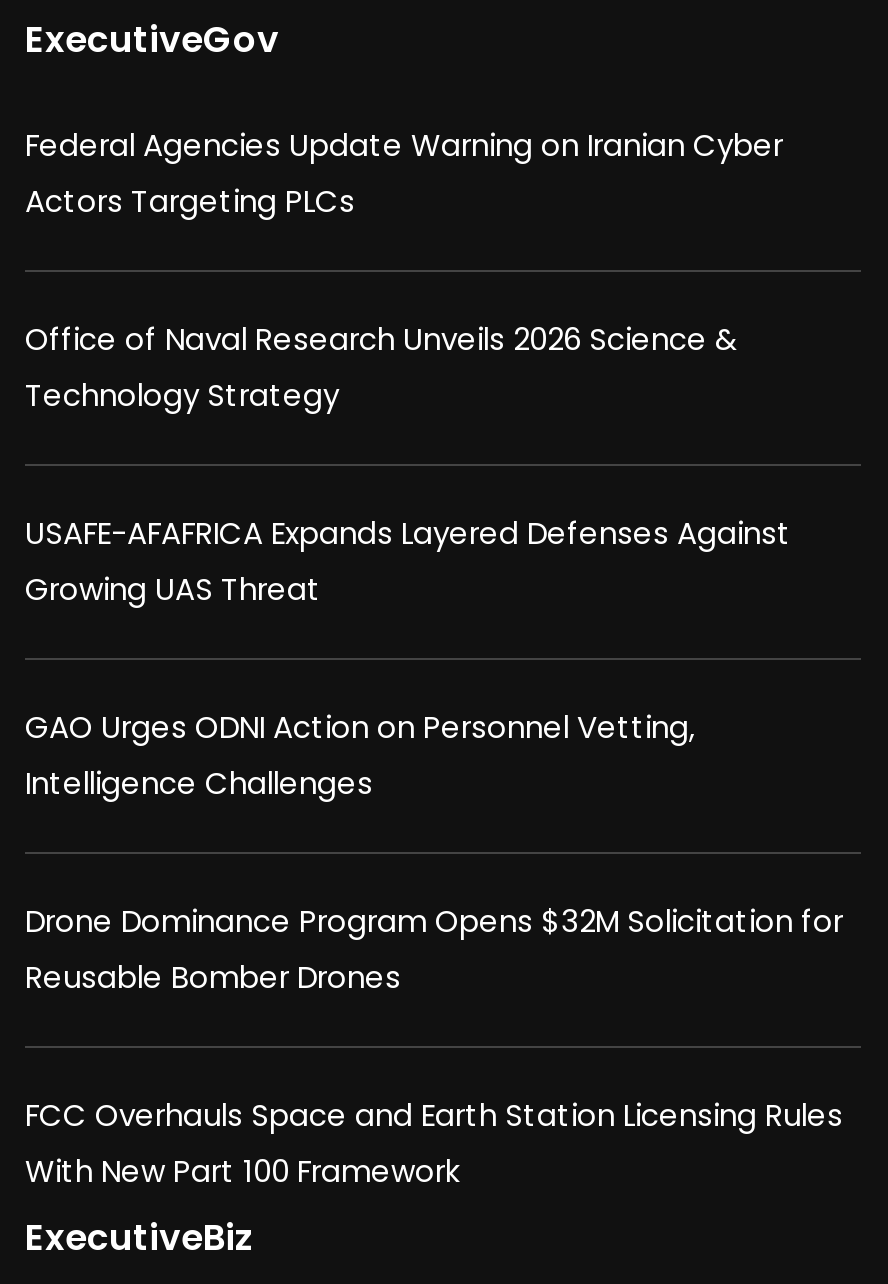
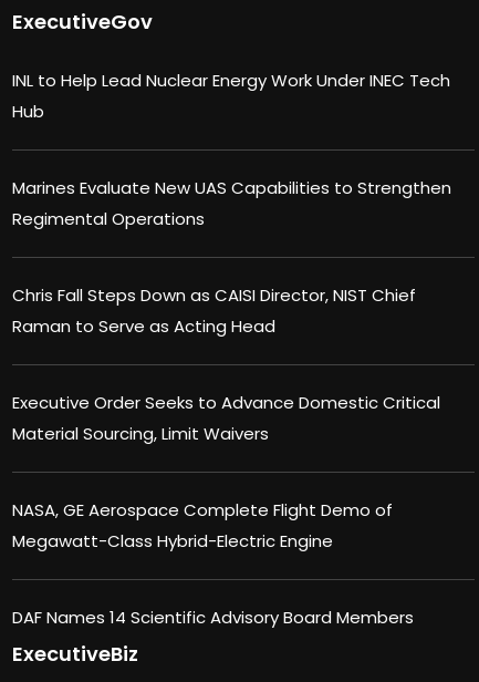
[25,124,783,222] Federal Agencies Update Warning on Iranian Cyber | Actors Targeting PLCs -> [12,69,450,123] INL to Help Lead Nuclear Energy Work Under INEC Tech | Hub
[25,318,737,416] Office of Naval Research Unveils 2026 Science & | Technology Strategy -> [12,176,451,231] Marines Evaluate New UAS Capabilities to Strengthen | Regimental Operations
[25,512,791,610] USAFE-AFAFRICA Expands Layered Defenses Against | Growing UAS Threat -> [12,284,416,338] Chris Fall Steps Down as CAISI Director, NIST Chief | Raman to Serve as Acting Head
[25,706,695,804] GAO Urges ODNI Action on Personnel Vetting, | Intelligence Challenges -> [12,391,440,445] Executive Order Seeks to Advance Domestic Critical | Material Sourcing, Limit Waivers
[25,900,843,998] Drone Dominance Program Opens $32M Solicitation for | Reusable Bomber Drones -> [12,498,393,553] NASA, GE Aerospace Complete Flight Demo of | Megawatt-Class Hybrid-Electric Engine
[25,1094,843,1192] FCC Overhauls Space and Earth Station Licensing Rules | With New Part 100 Framework -> [12,606,414,629] DAF Names 14 Scientific Advisory Board Members

